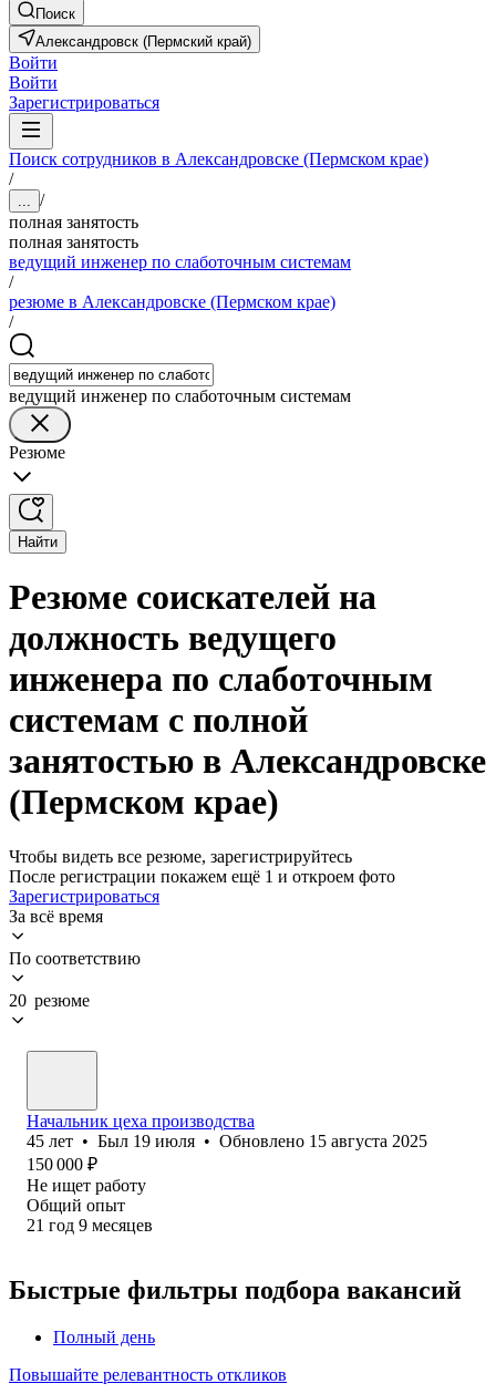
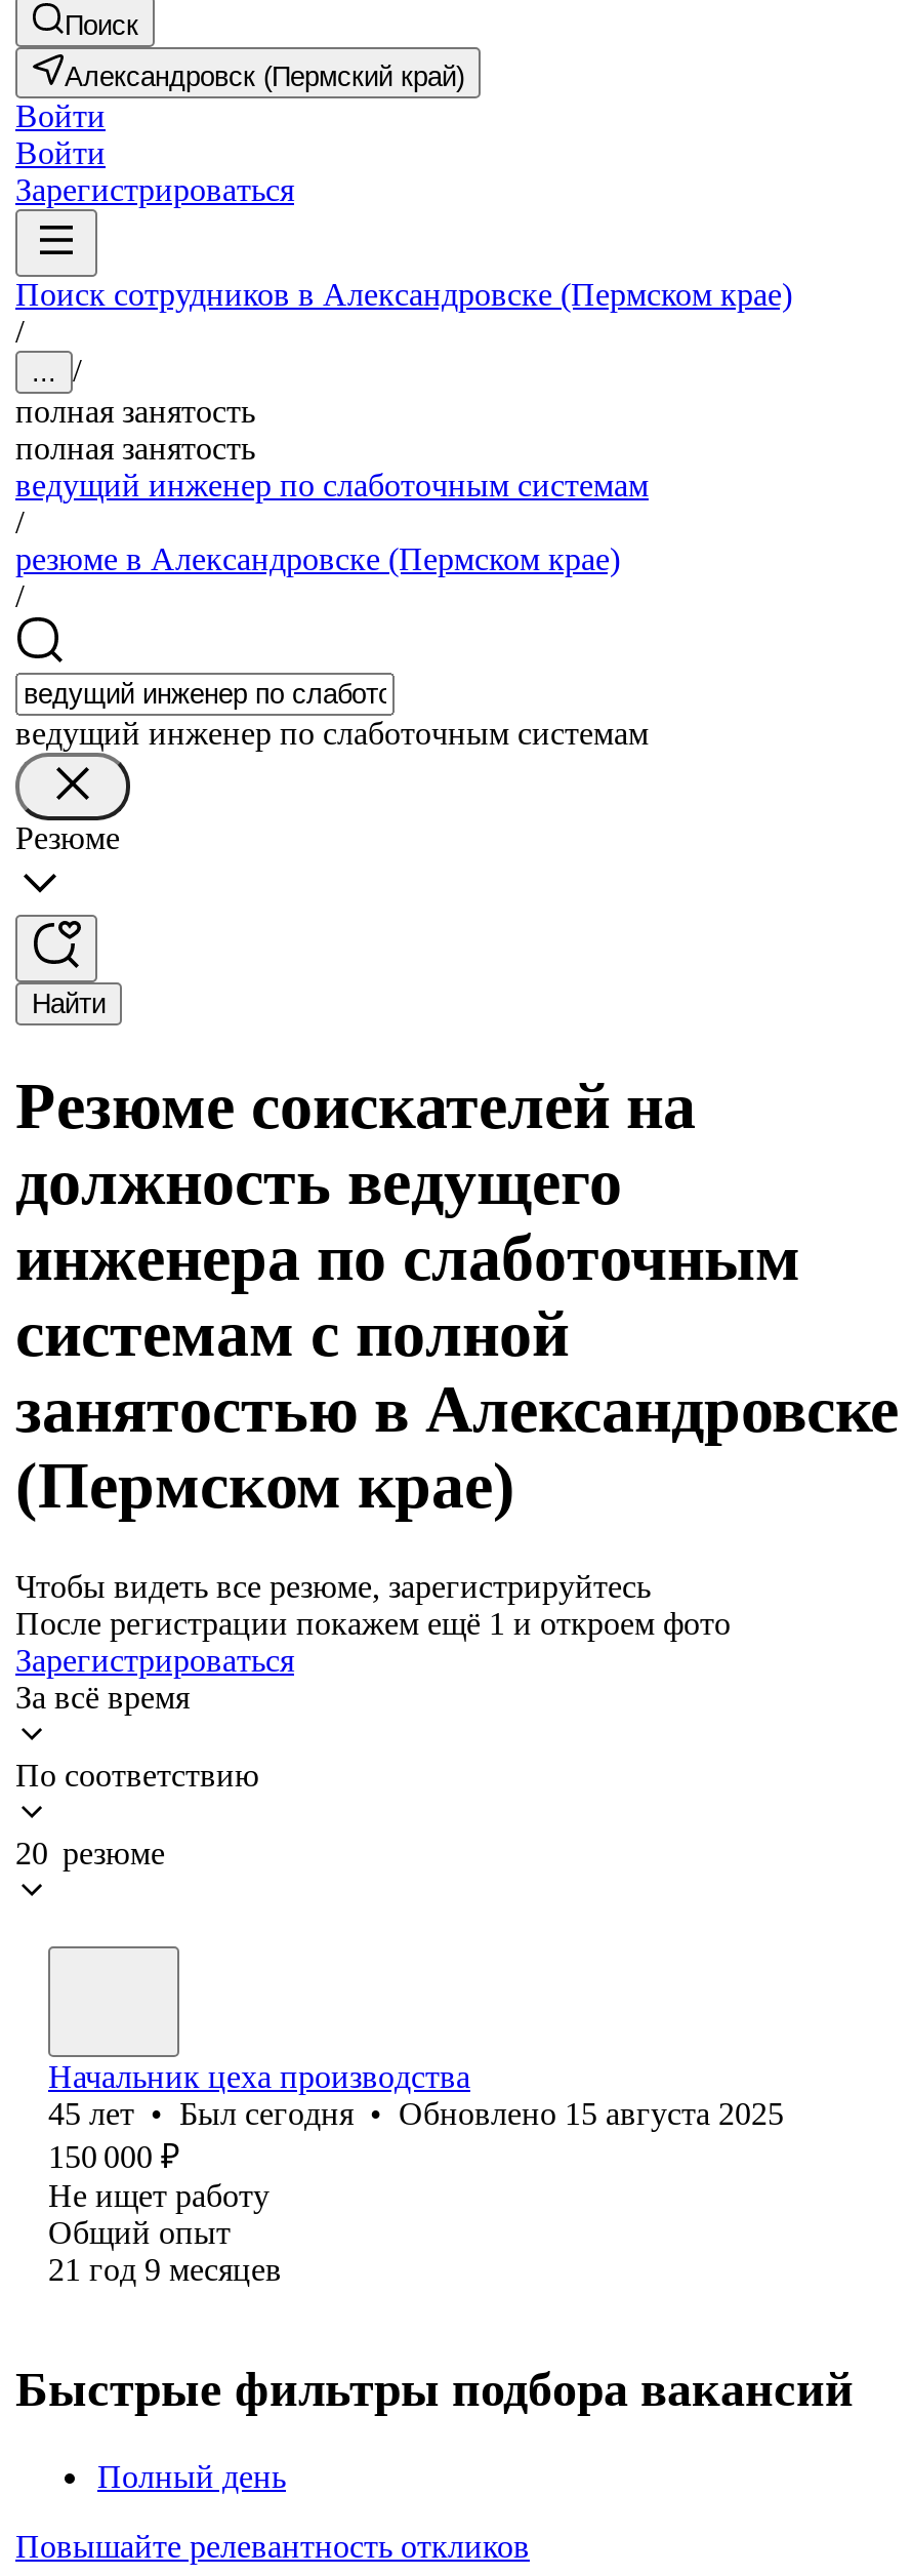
[27,1131,427,1150] 45 лет • Был 19 июля • Обновлено 15 августа 2025 -> [48,2096,784,2131] 45 лет • Был сегодня • Обновлено 15 августа 2025

